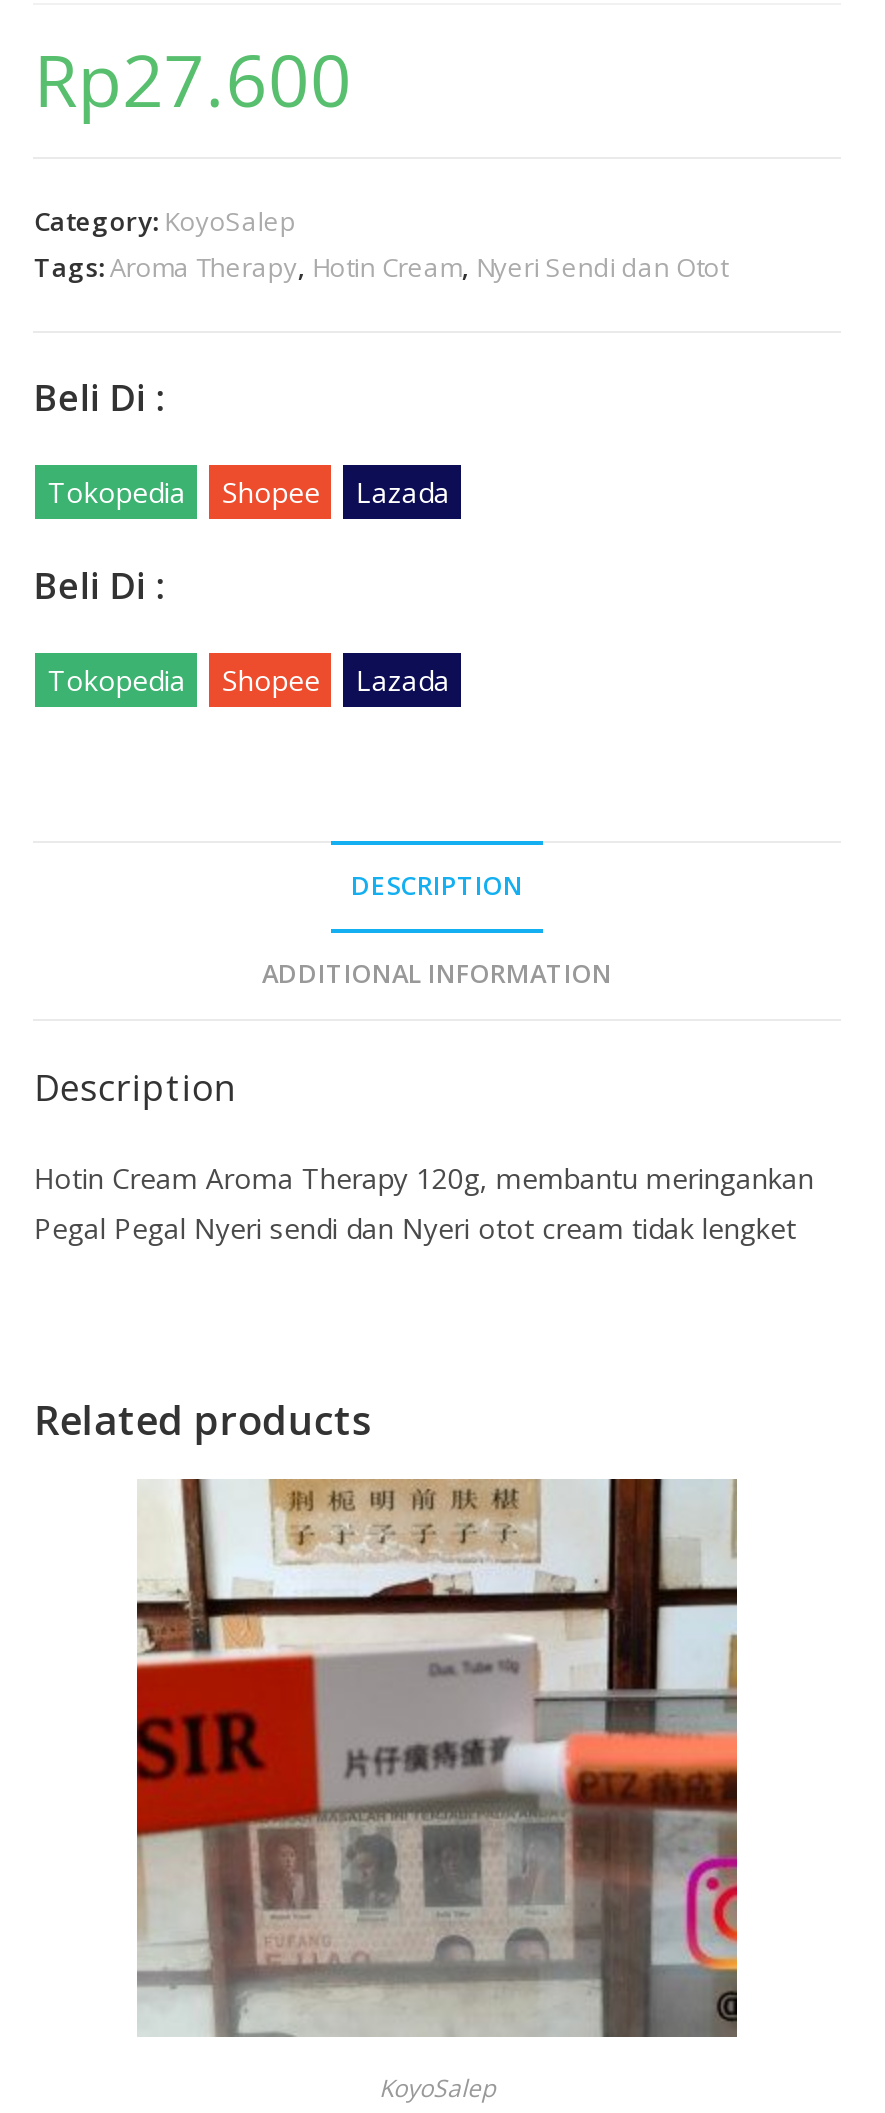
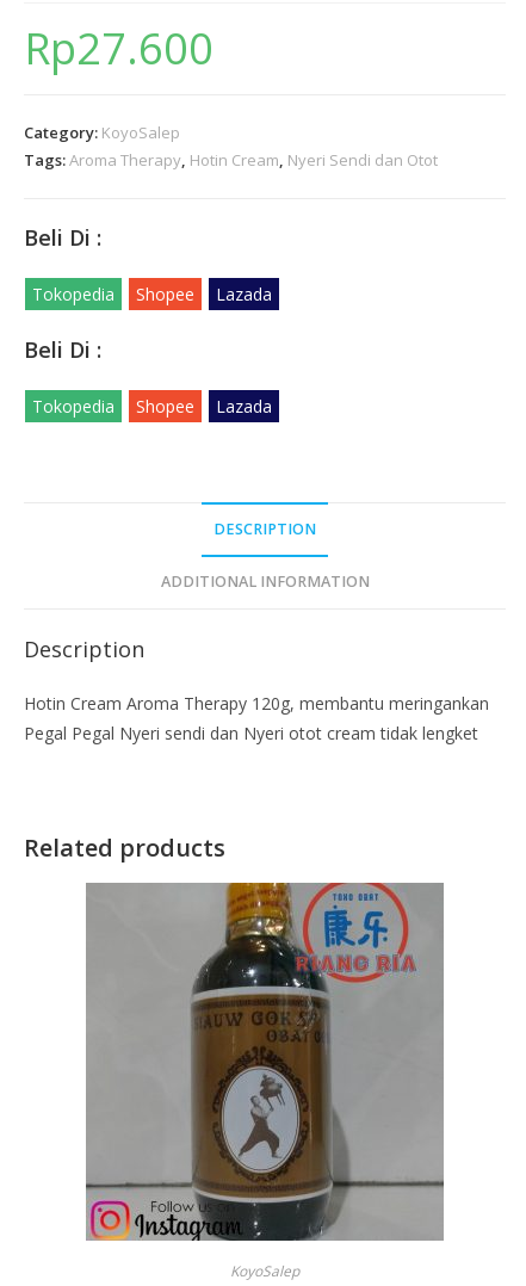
[135,1477,739,2037] [image] -> [86,882,444,1241] [image]

